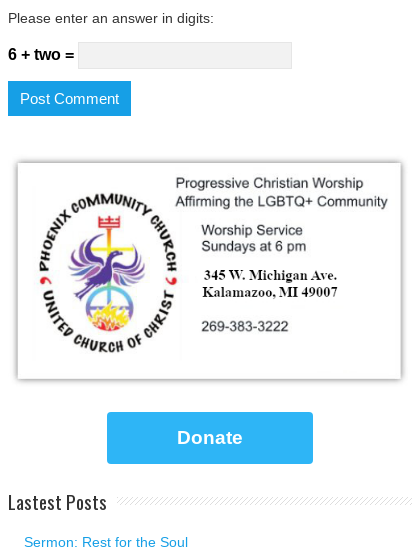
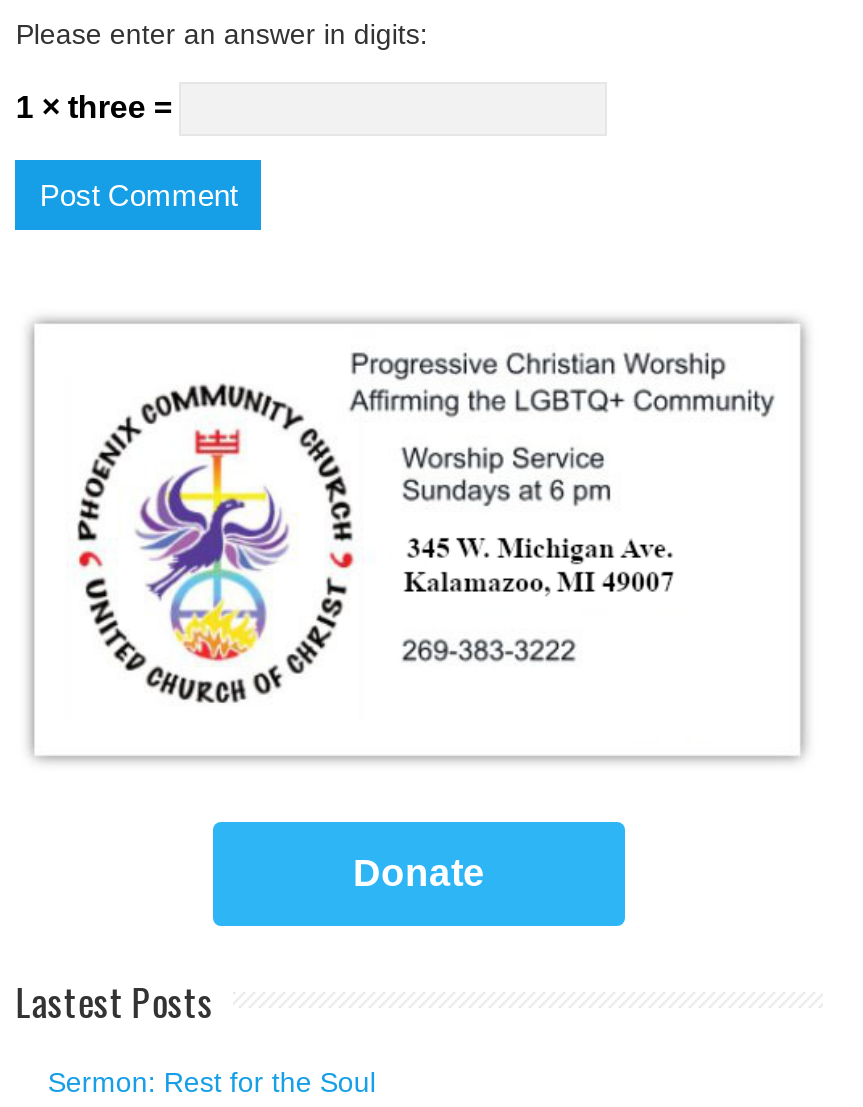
[8,46,78,63] 6 + two = -> [16,90,180,124] 1 × three =

